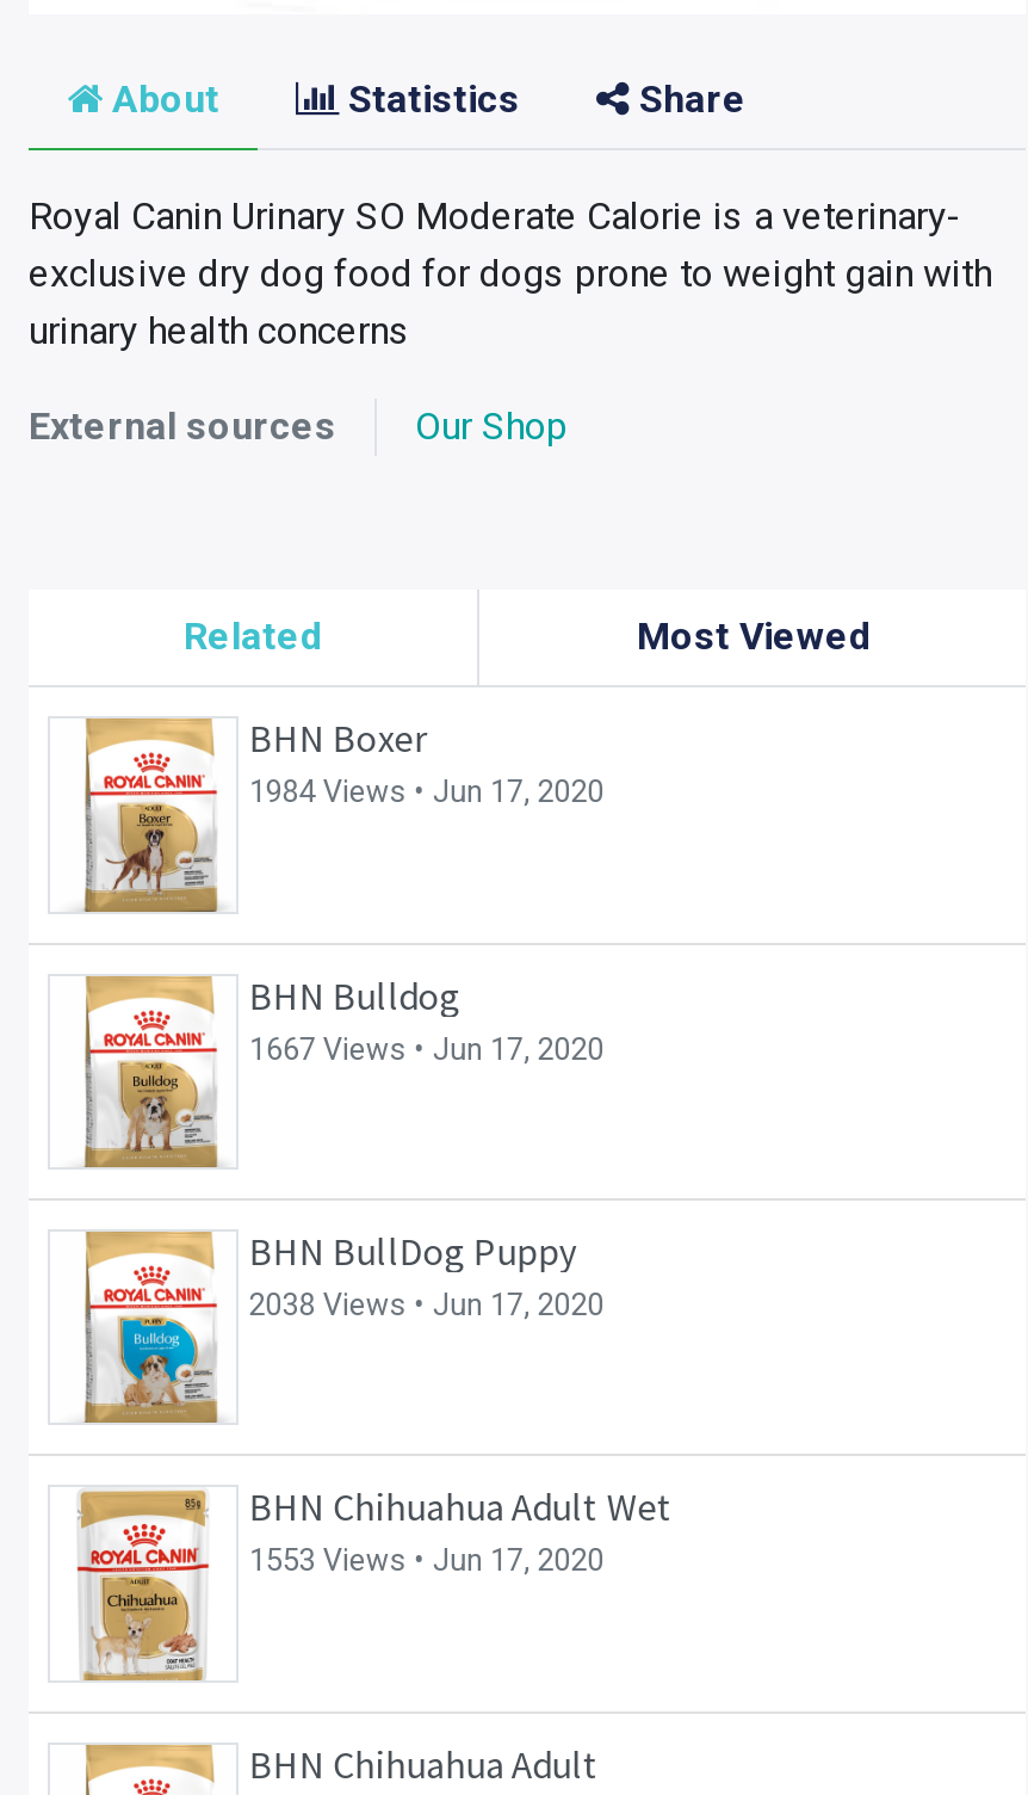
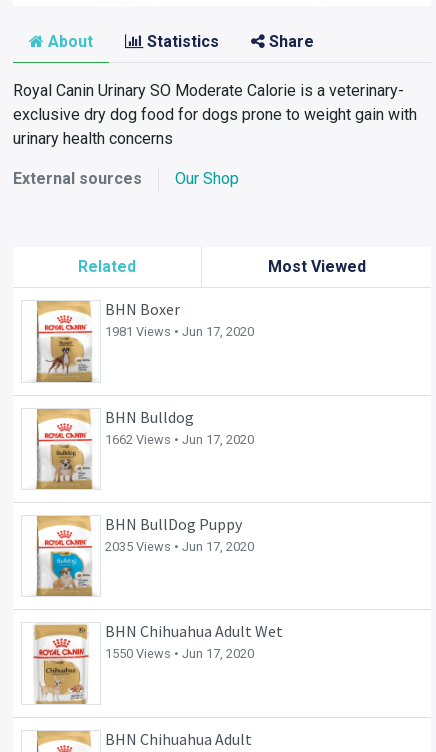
[249,774,604,810] 1984 Views • Jun 17, 2020 -> [105,324,254,339] 1981 Views • Jun 17, 2020
[249,1030,604,1066] 1667 Views • Jun 17, 2020 -> [105,432,254,447] 1662 Views • Jun 17, 2020
[249,1287,604,1322] 2038 Views • Jun 17, 2020 -> [105,539,254,554] 2035 Views • Jun 17, 2020
[249,1543,604,1579] 1553 Views • Jun 17, 2020 -> [105,646,254,661] 1550 Views • Jun 17, 2020

